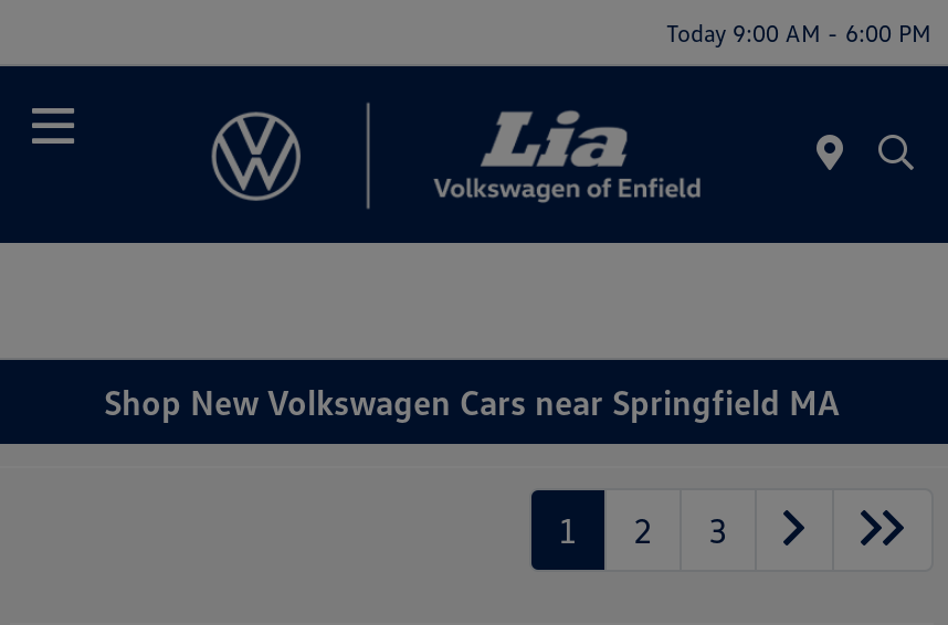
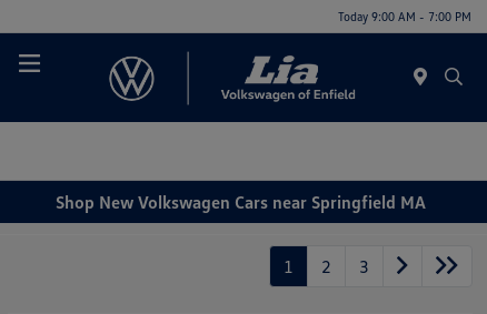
[666,17,931,45] Today 9:00 AM - 6:00 PM -> [338,8,471,23] Today 9:00 AM - 7:00 PM

